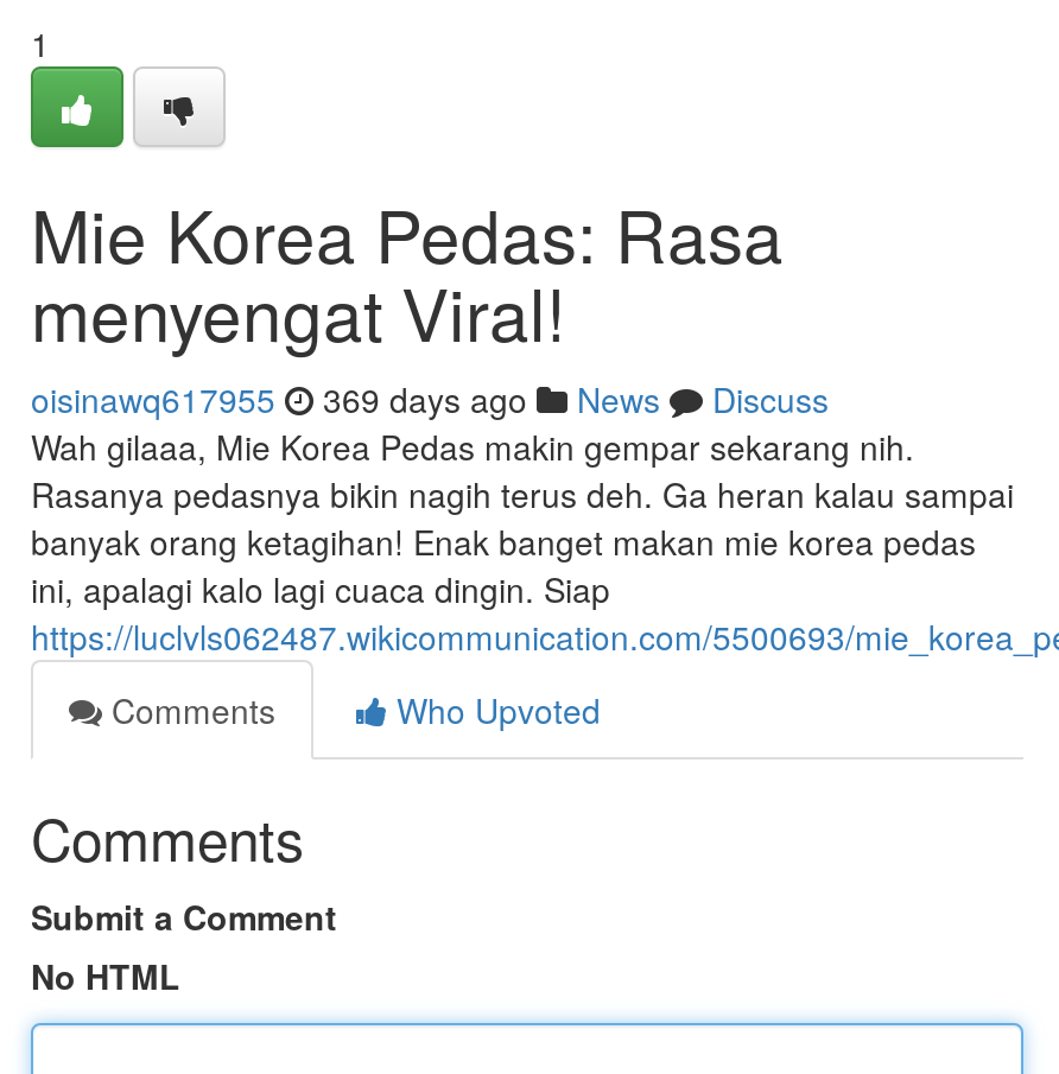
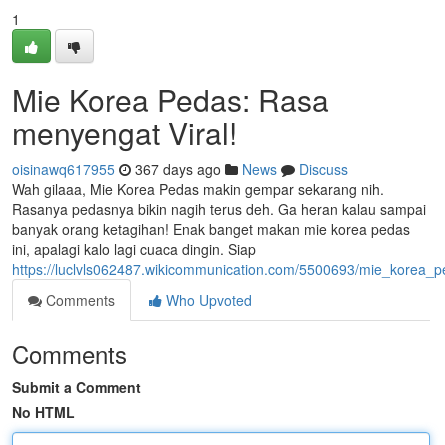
[31,375,829,422] oisinawq617955 369 days ago News Discuss -> [12,159,348,179] oisinawq617955 367 days ago News Discuss

